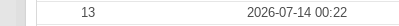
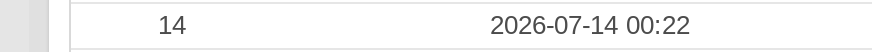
[80,5,94,20] 13 -> [158,10,186,40] 14

